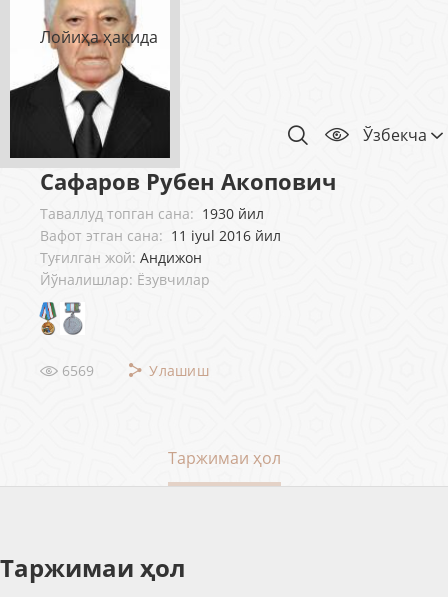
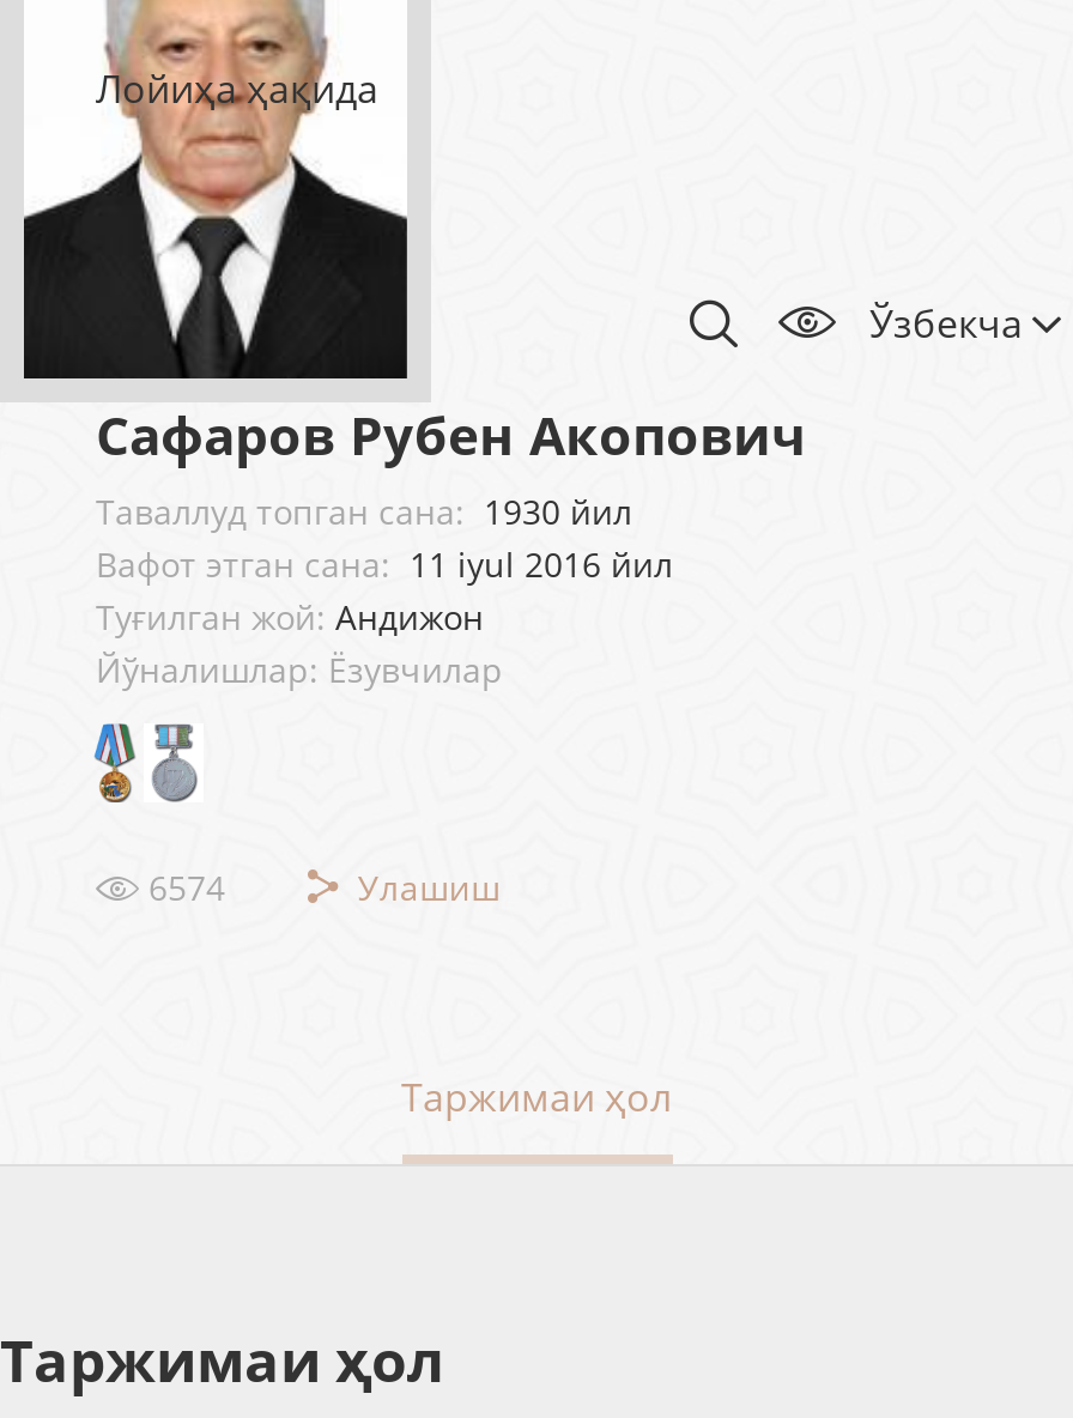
[62,361,94,380] 6569 -> [148,865,225,910] 6574

